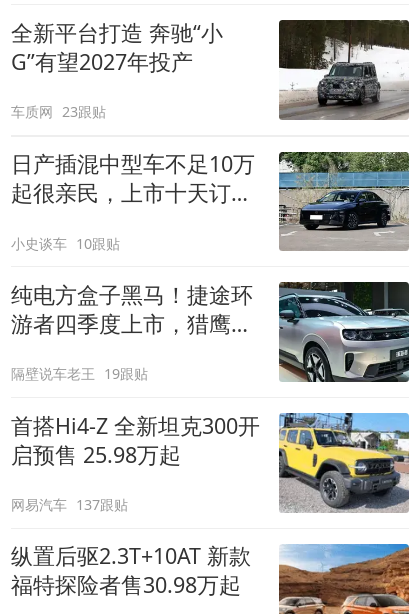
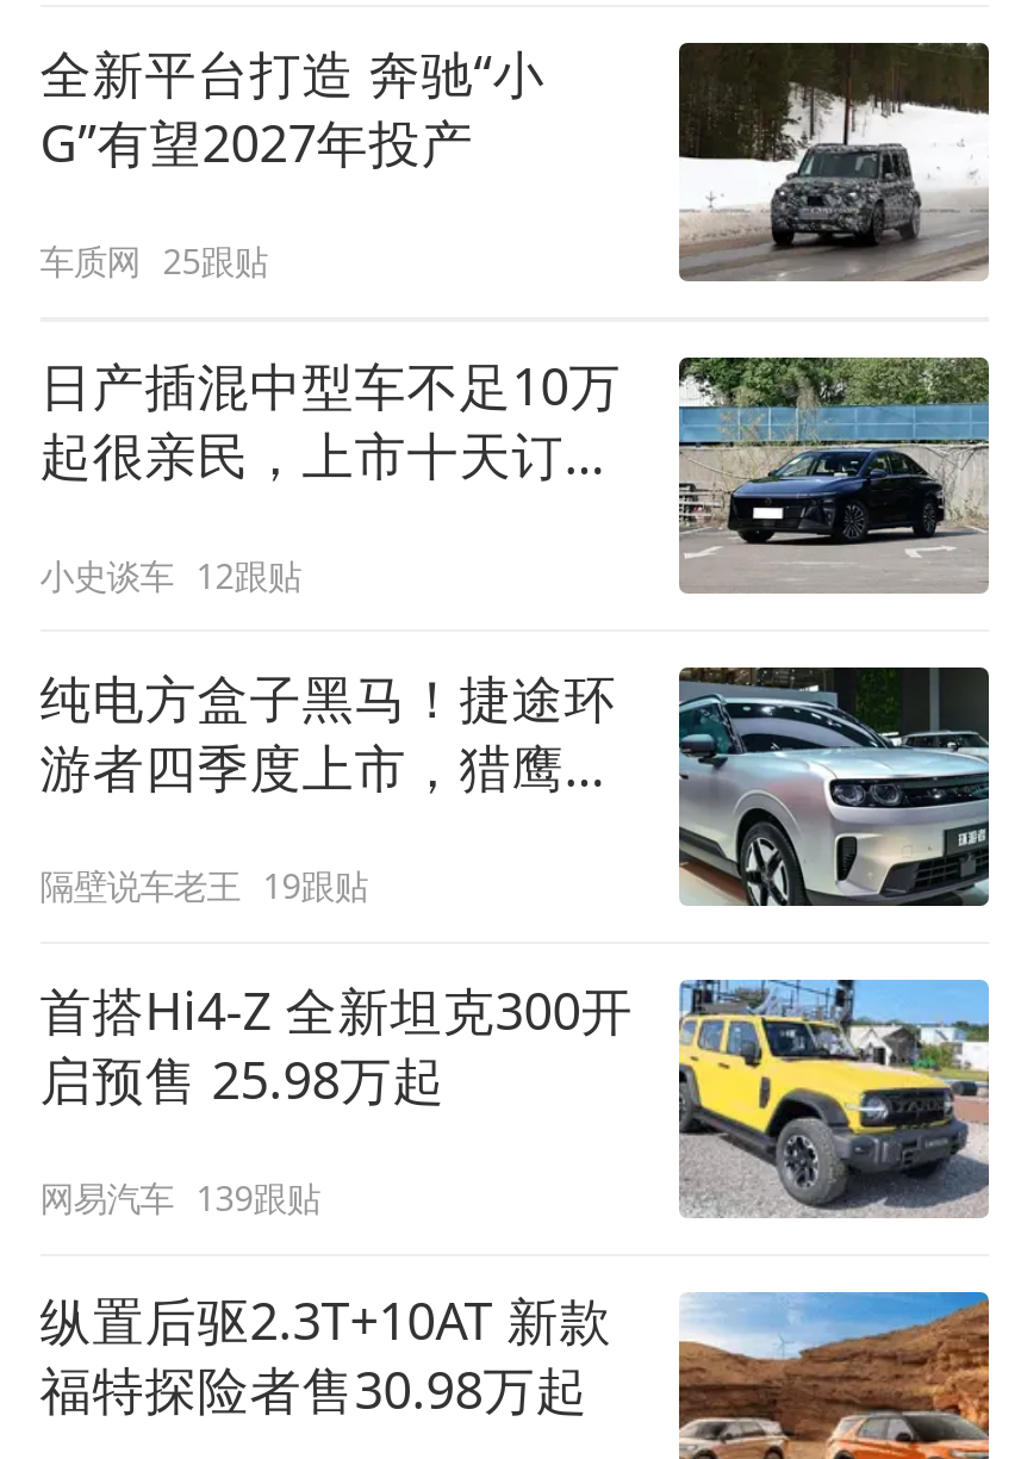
[11,102,106,121] 车质网 23跟贴 -> [40,239,268,284] 车质网 25跟贴
[11,234,120,253] 小史谈车 10跟贴 -> [40,553,301,598] 小史谈车 12跟贴
[11,495,128,514] 网易汽车 137跟贴 -> [40,1175,320,1221] 网易汽车 139跟贴

